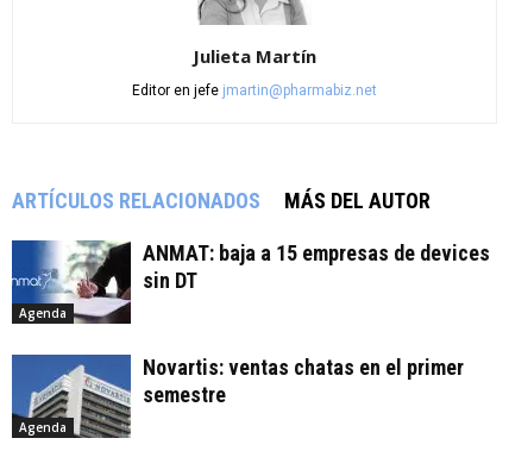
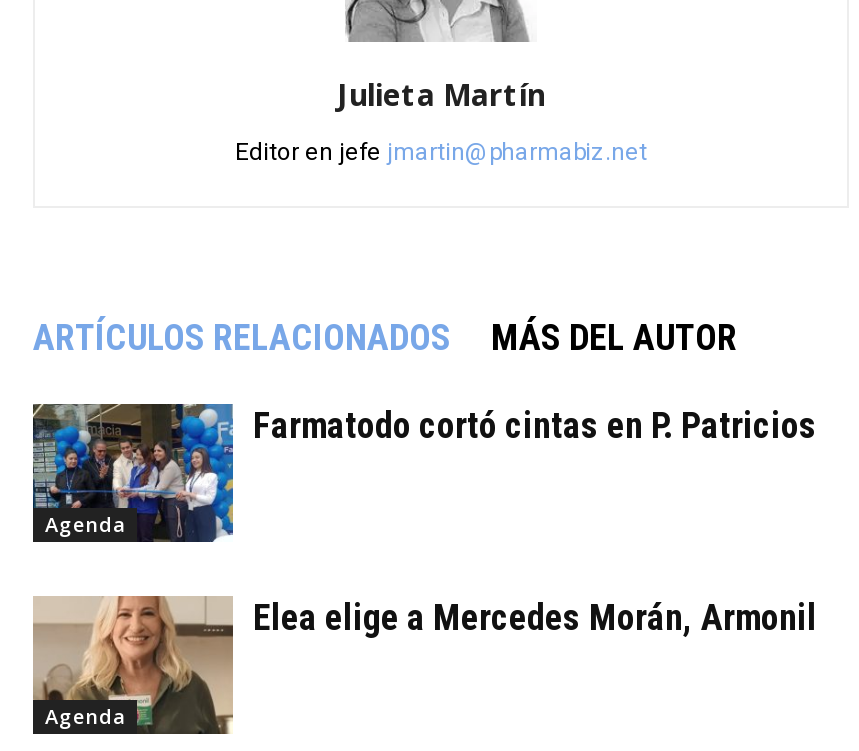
[11,239,490,325] [image] | ANMAT: baja a 15 empresas de devices | sin DT -> [31,402,817,544] [image] | Farmatodo cortó cintas en P. Patricios
[11,353,464,438] [image] | Novartis: ventas chatas en el primer | semestre -> [31,594,817,732] [image] | Elea elige a Mercedes Morán, Armonil

